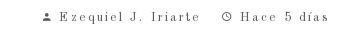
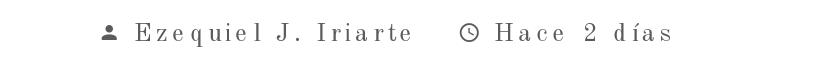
[239,11,331,24] Hace 5 días -> [494,20,676,46] Hace 2 días

